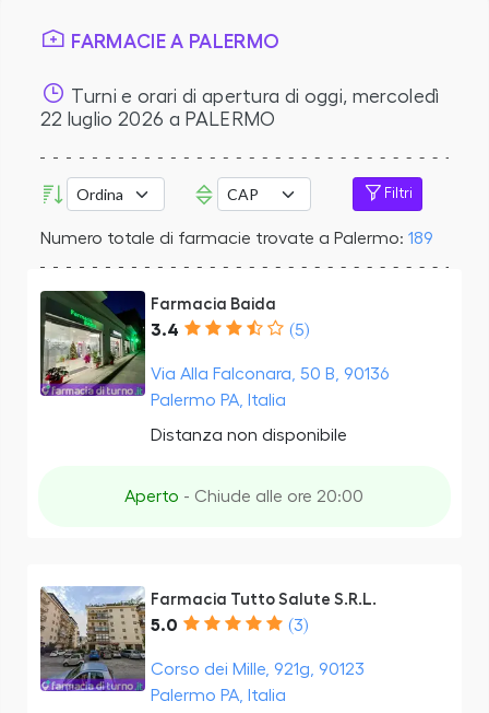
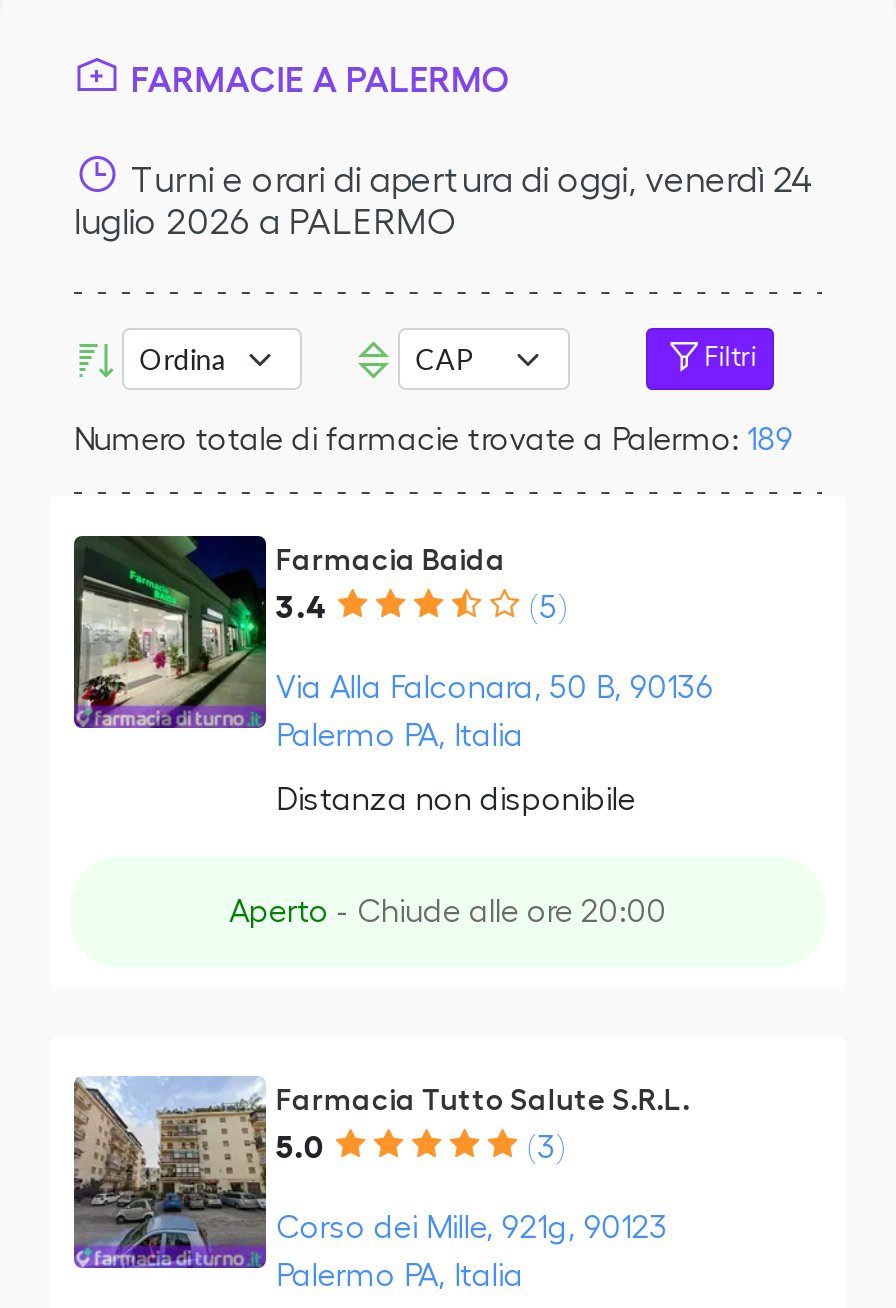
[40,86,439,129] Turni e orari di apertura di oggi, mercoledì | 22 luglio 2026 a PALERMO -> [74,162,814,240] Turni e orari di apertura di oggi, venerdì 24 | luglio 2026 a PALERMO

